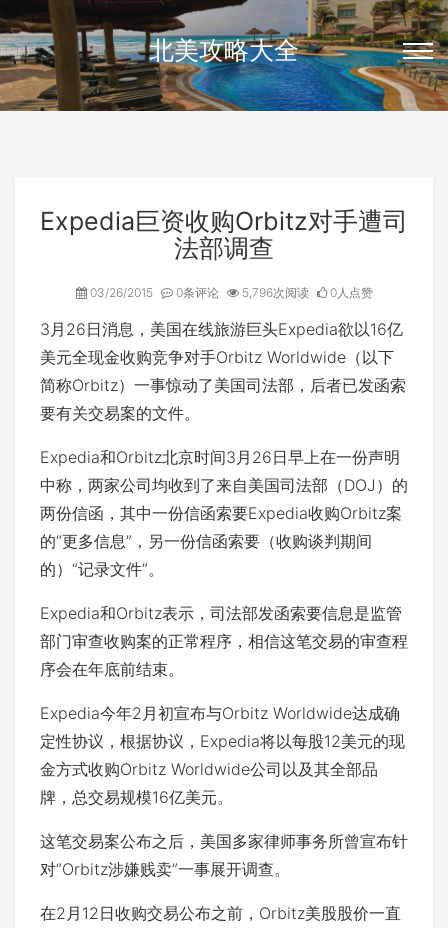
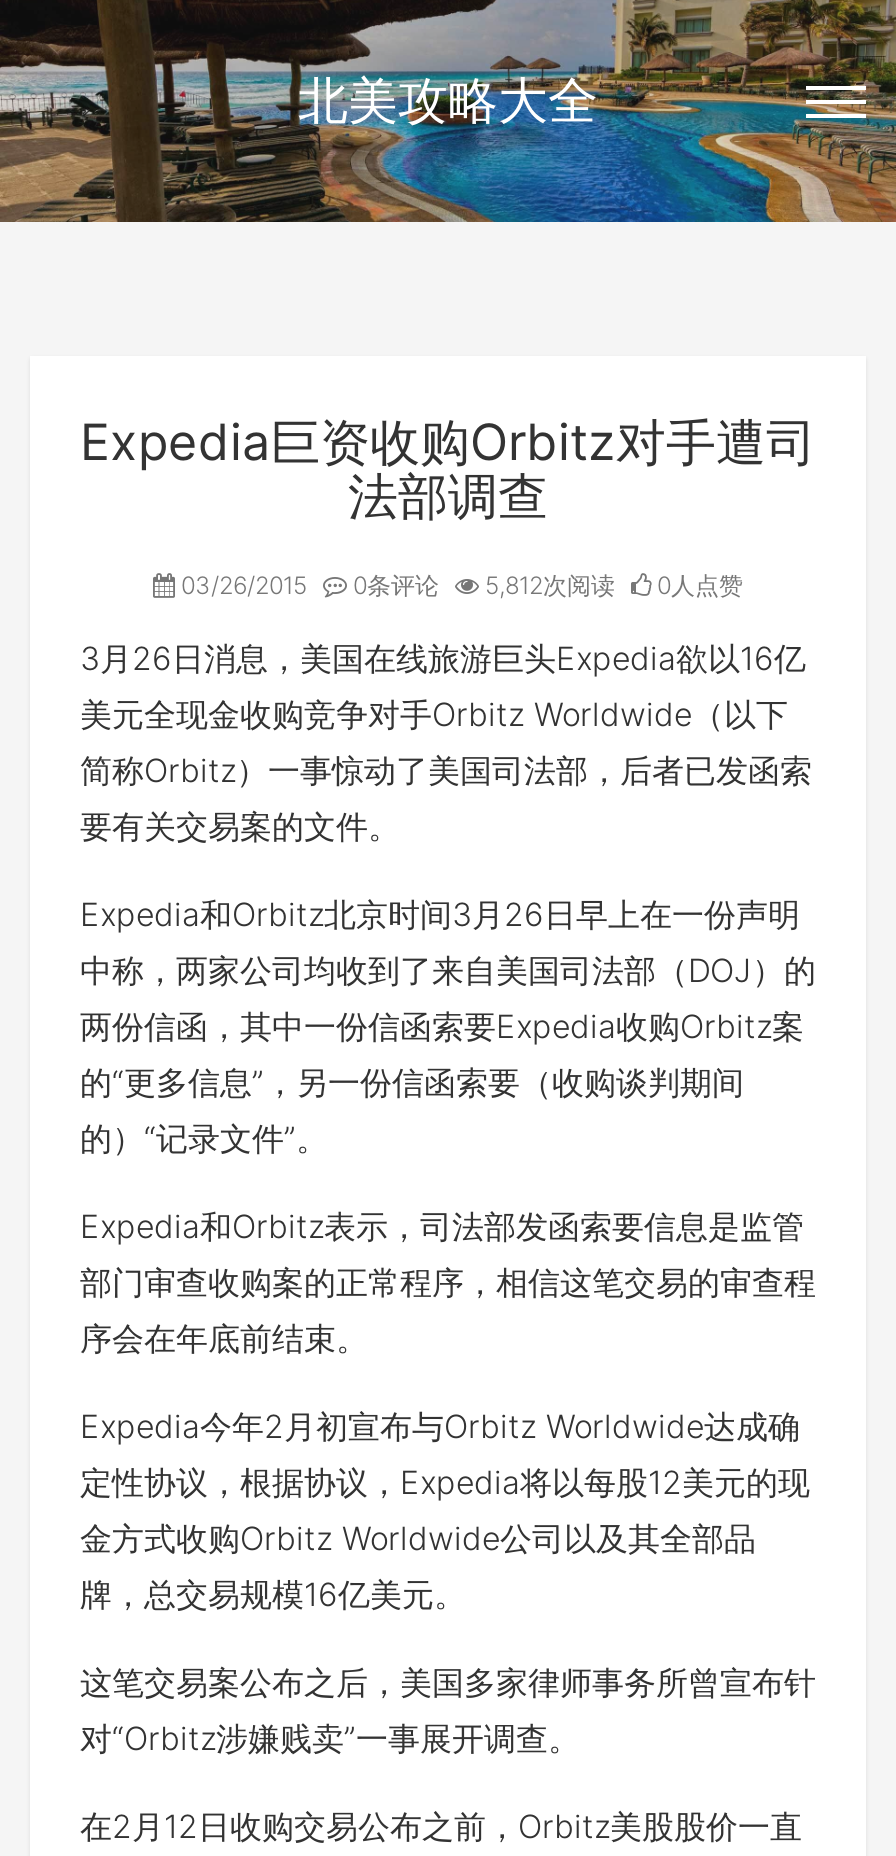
[238,285,311,300] 5,796次阅读 -> [479,570,621,600] 5,812次阅读

